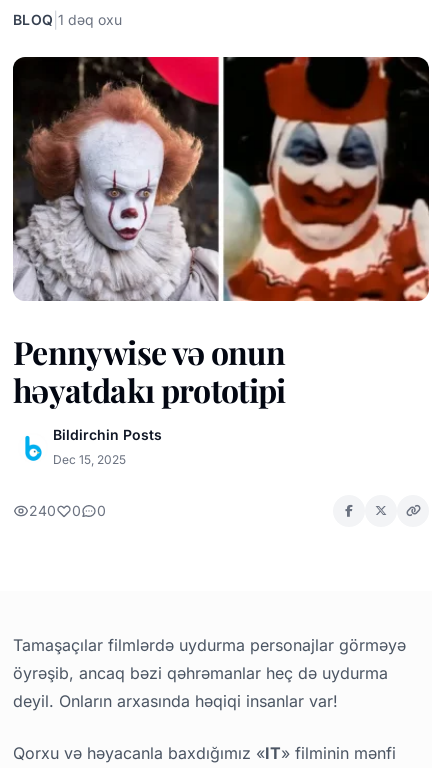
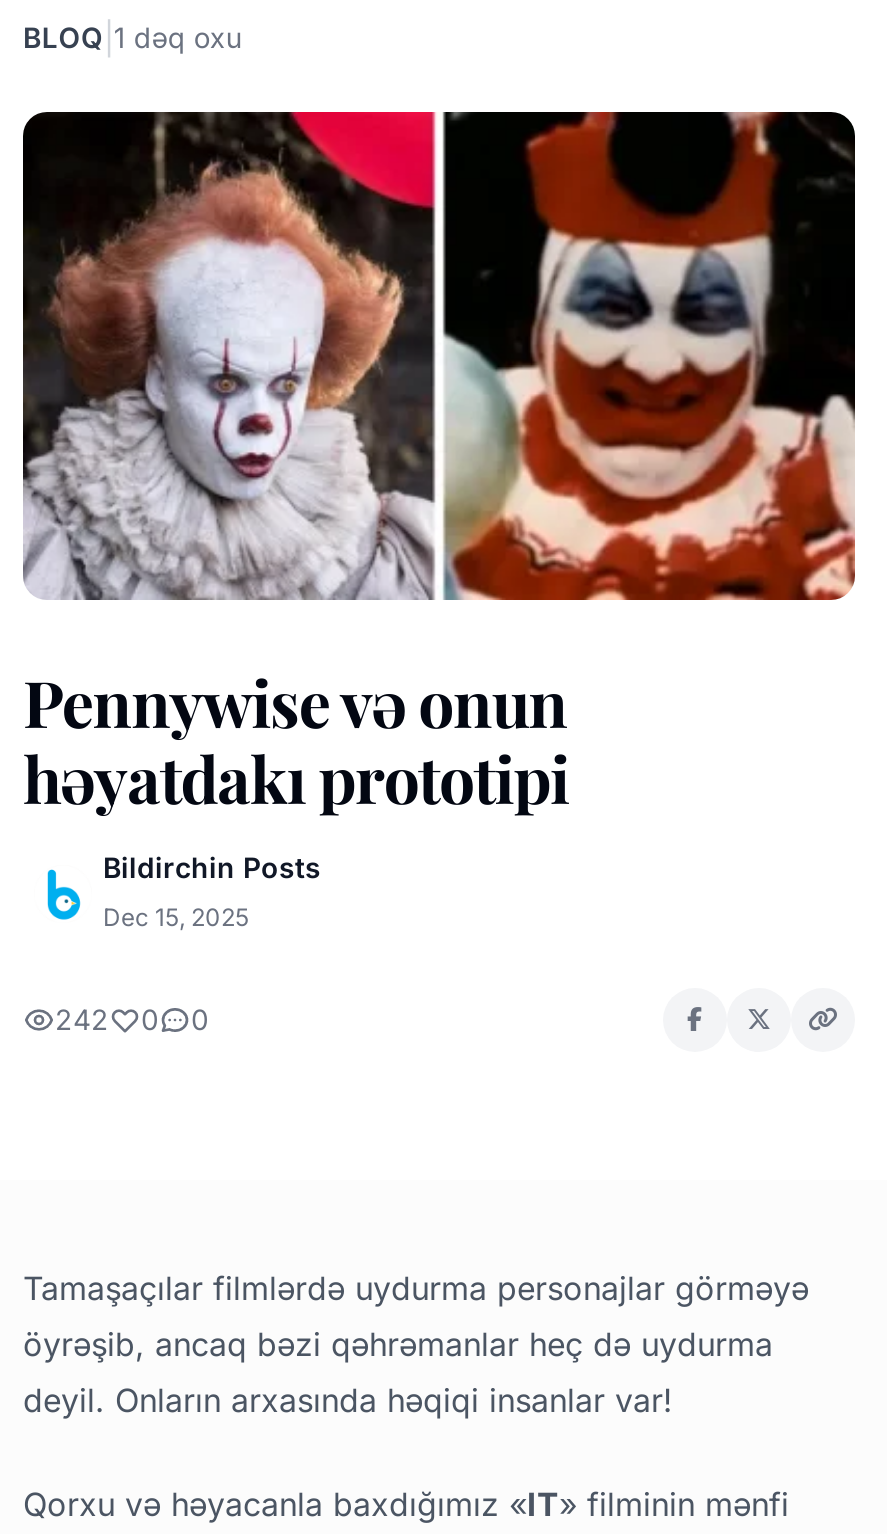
[29,502,106,519] 240 0 0 -> [55,1003,209,1037] 242 0 0

